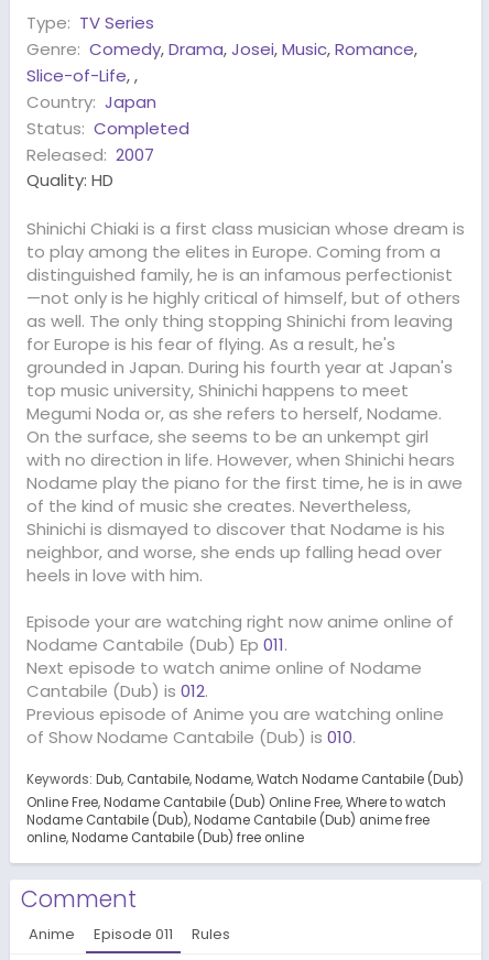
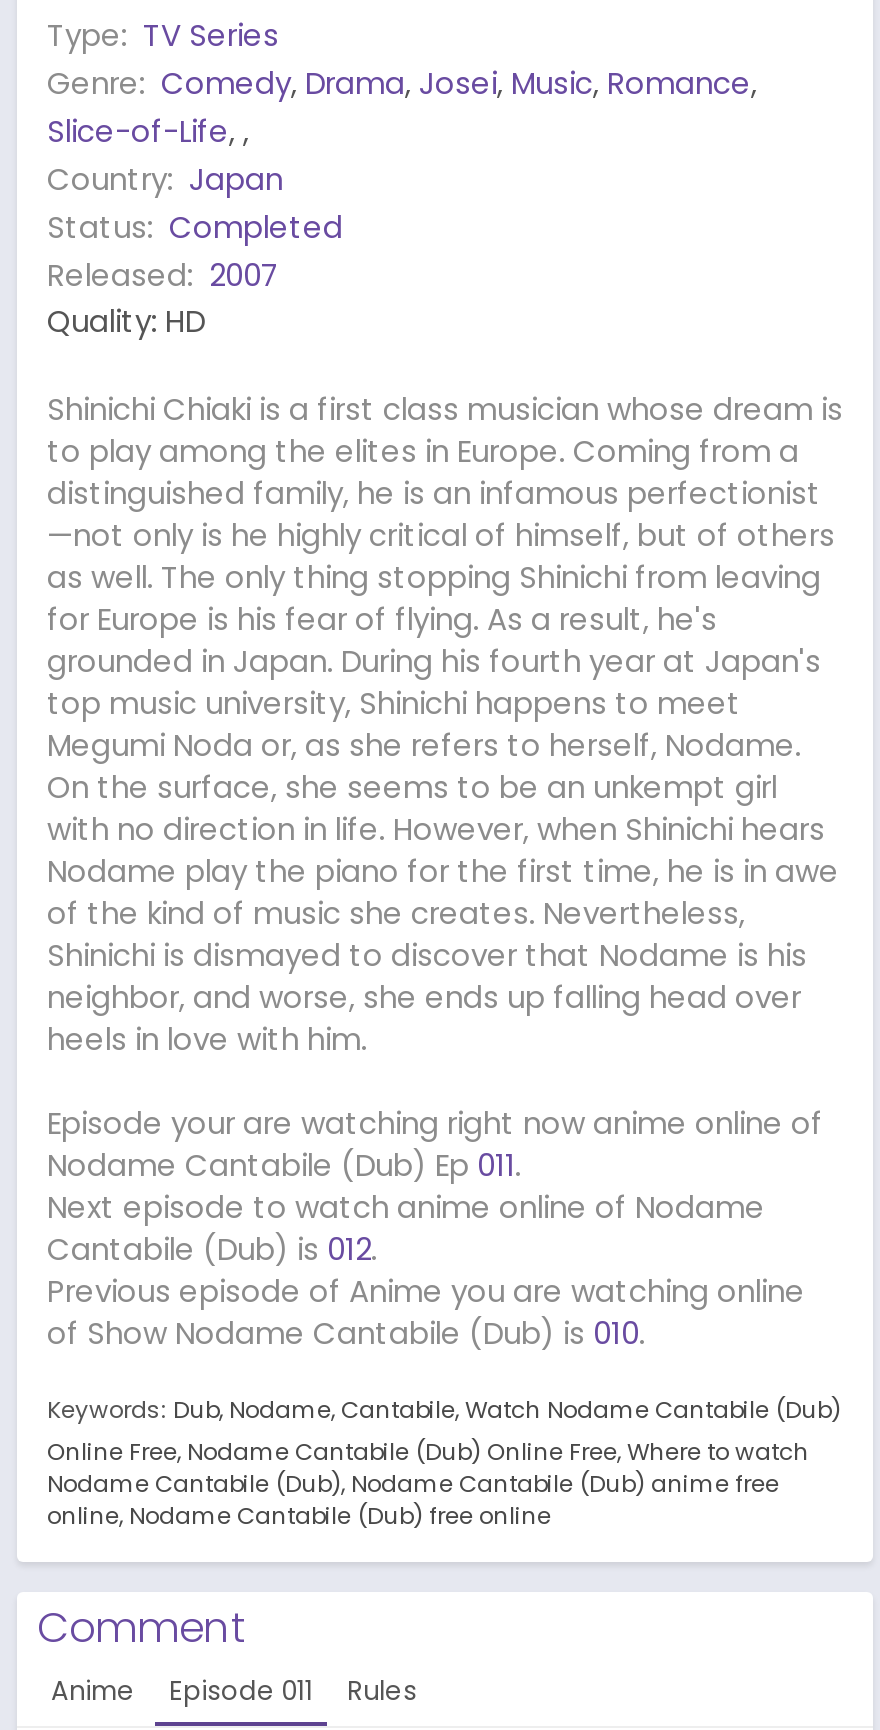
[26,771,464,788] Keywords: Dub Cantabile Nodame Watch Nodame Cantabile (Dub) -> [47,1394,841,1426] Keywords: Dub Nodame Cantabile Watch Nodame Cantabile (Dub)

